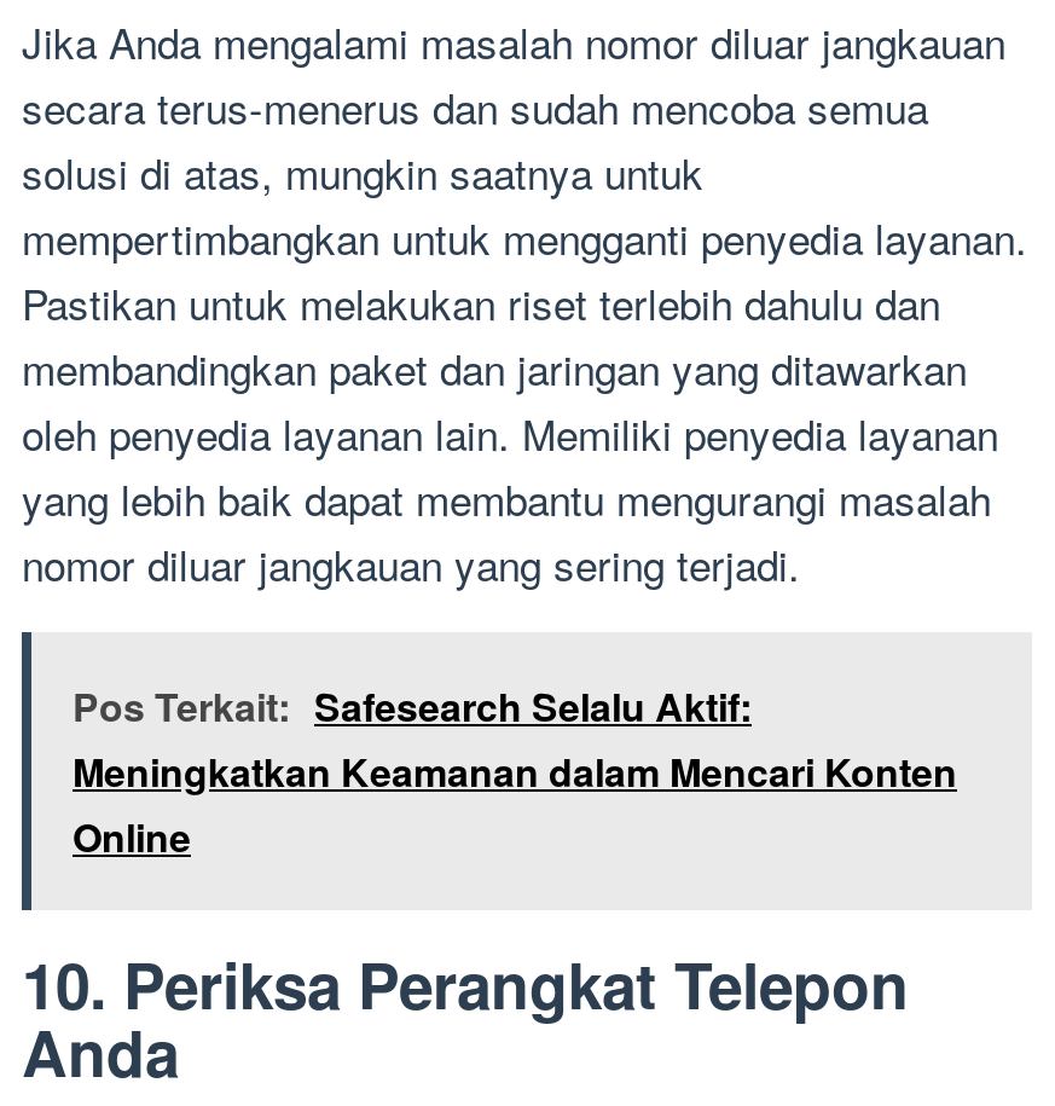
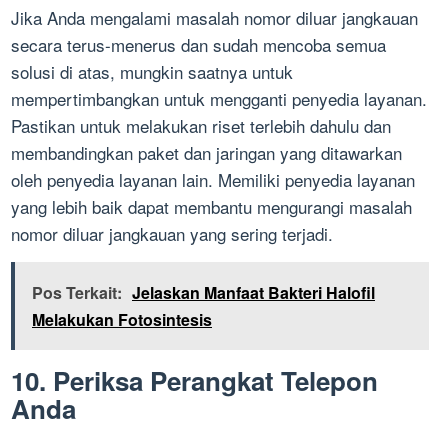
[73,679,957,865] Pos Terkait: Safesearch Selalu Aktif: | Meningkatkan Keamanan dalam Mencari Konten | Online -> [32,281,375,331] Pos Terkait: Jelaskan Manfaat Bakteri Halofil | Melakukan Fotosintesis

